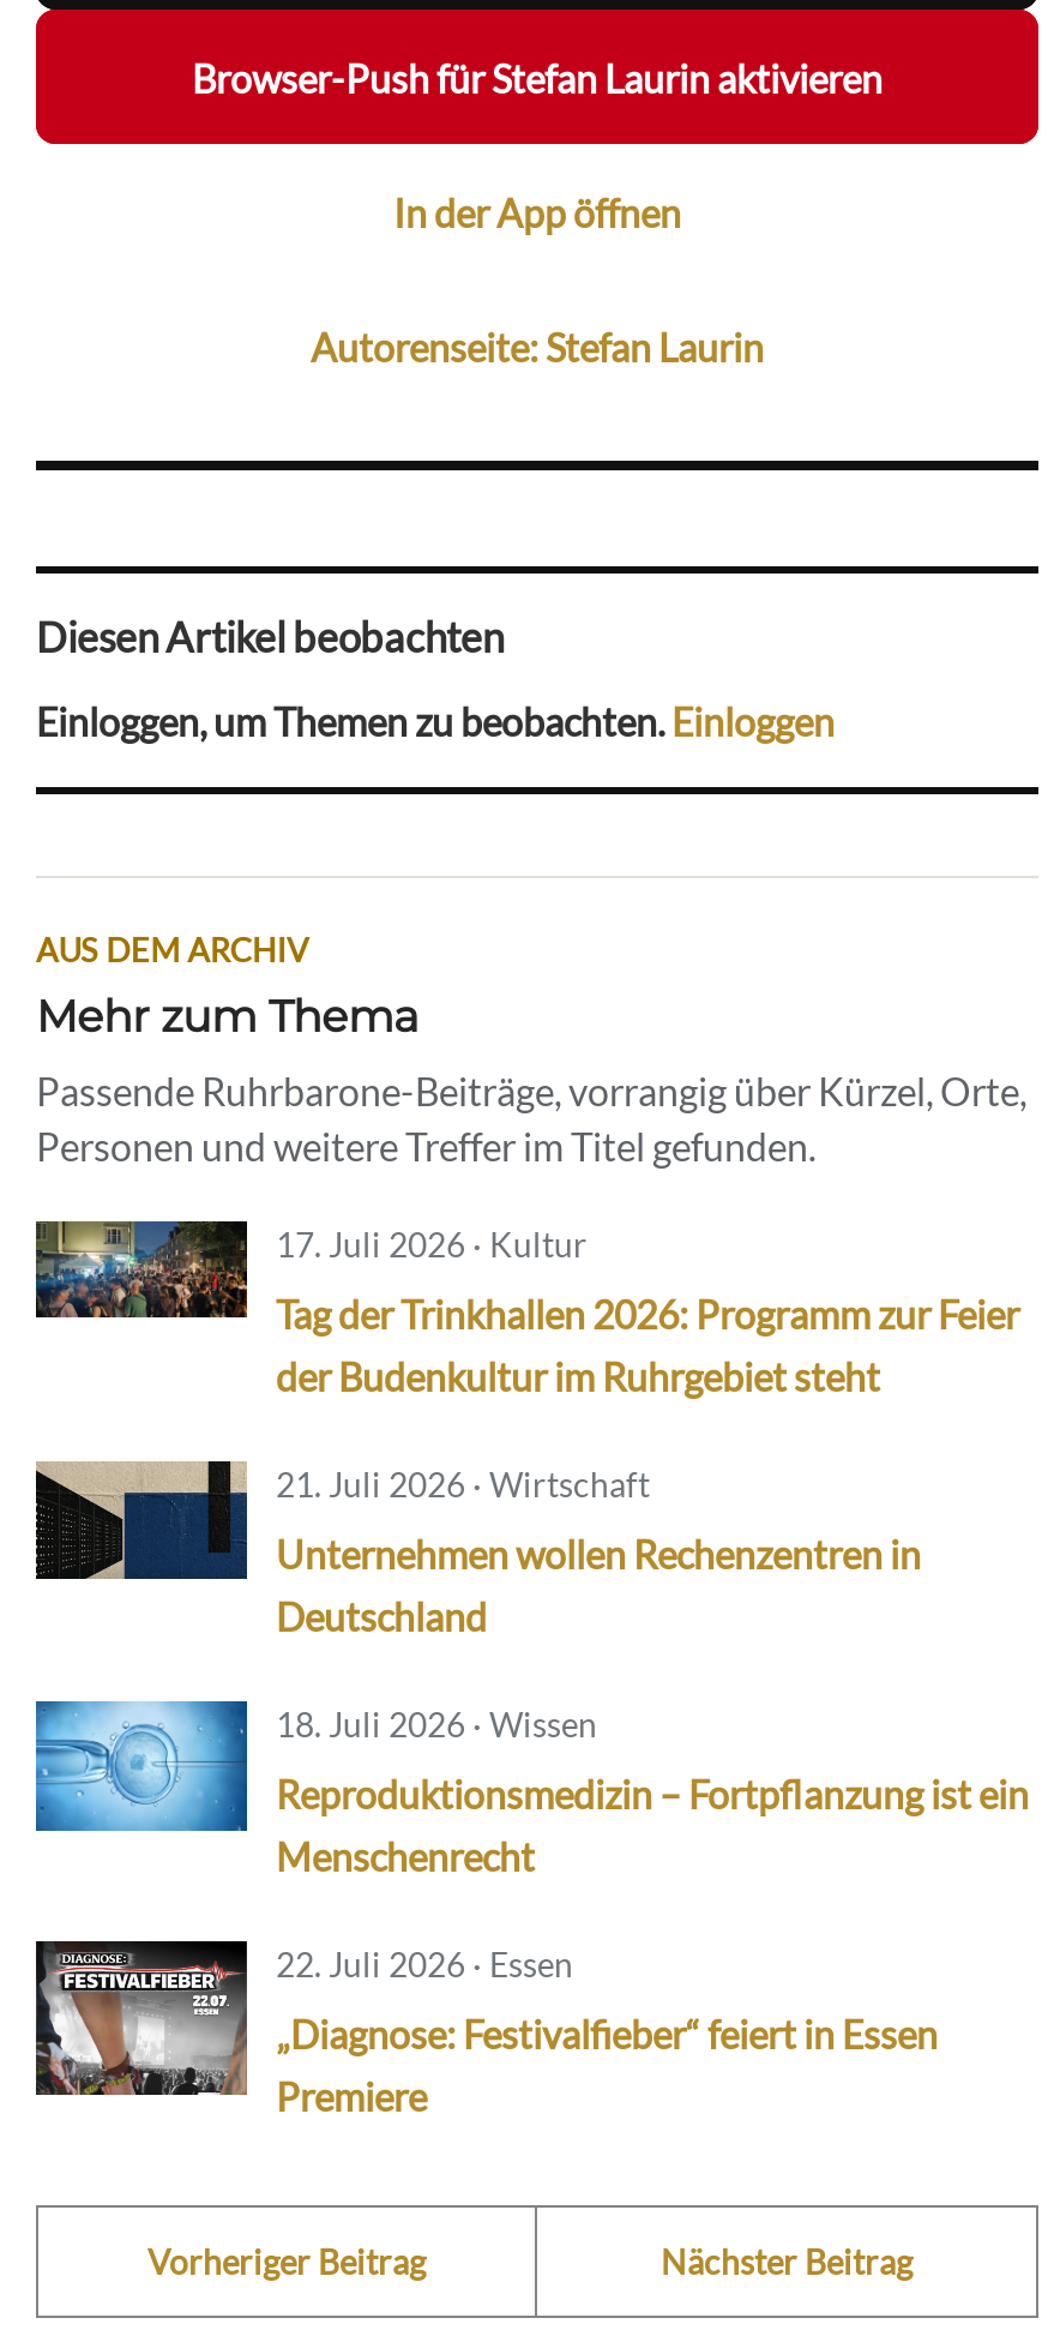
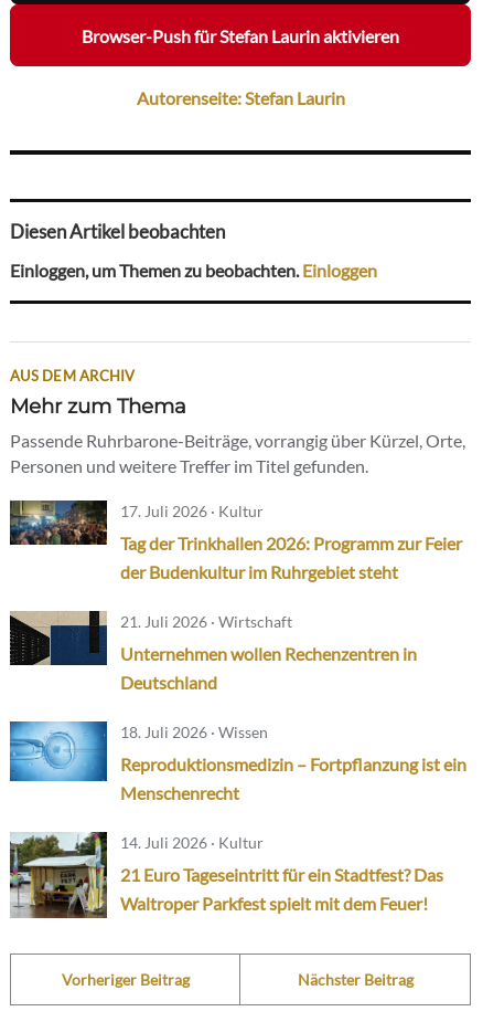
[393,189,681,235] In der App öffnen -> none
[34,1939,573,2128] [image] | 22. Juli 2026 · Essen -> [10,831,264,919] [image] | 14. Juli 2026 · Kultur
[276,2011,938,2119] „Diagnose: Festivalfieber“ feiert in Essen | Premiere -> [120,864,443,914] 21 Euro Tageseintritt für ein Stadtfest? Das | Waltroper Parkfest spielt mit dem Feuer!

